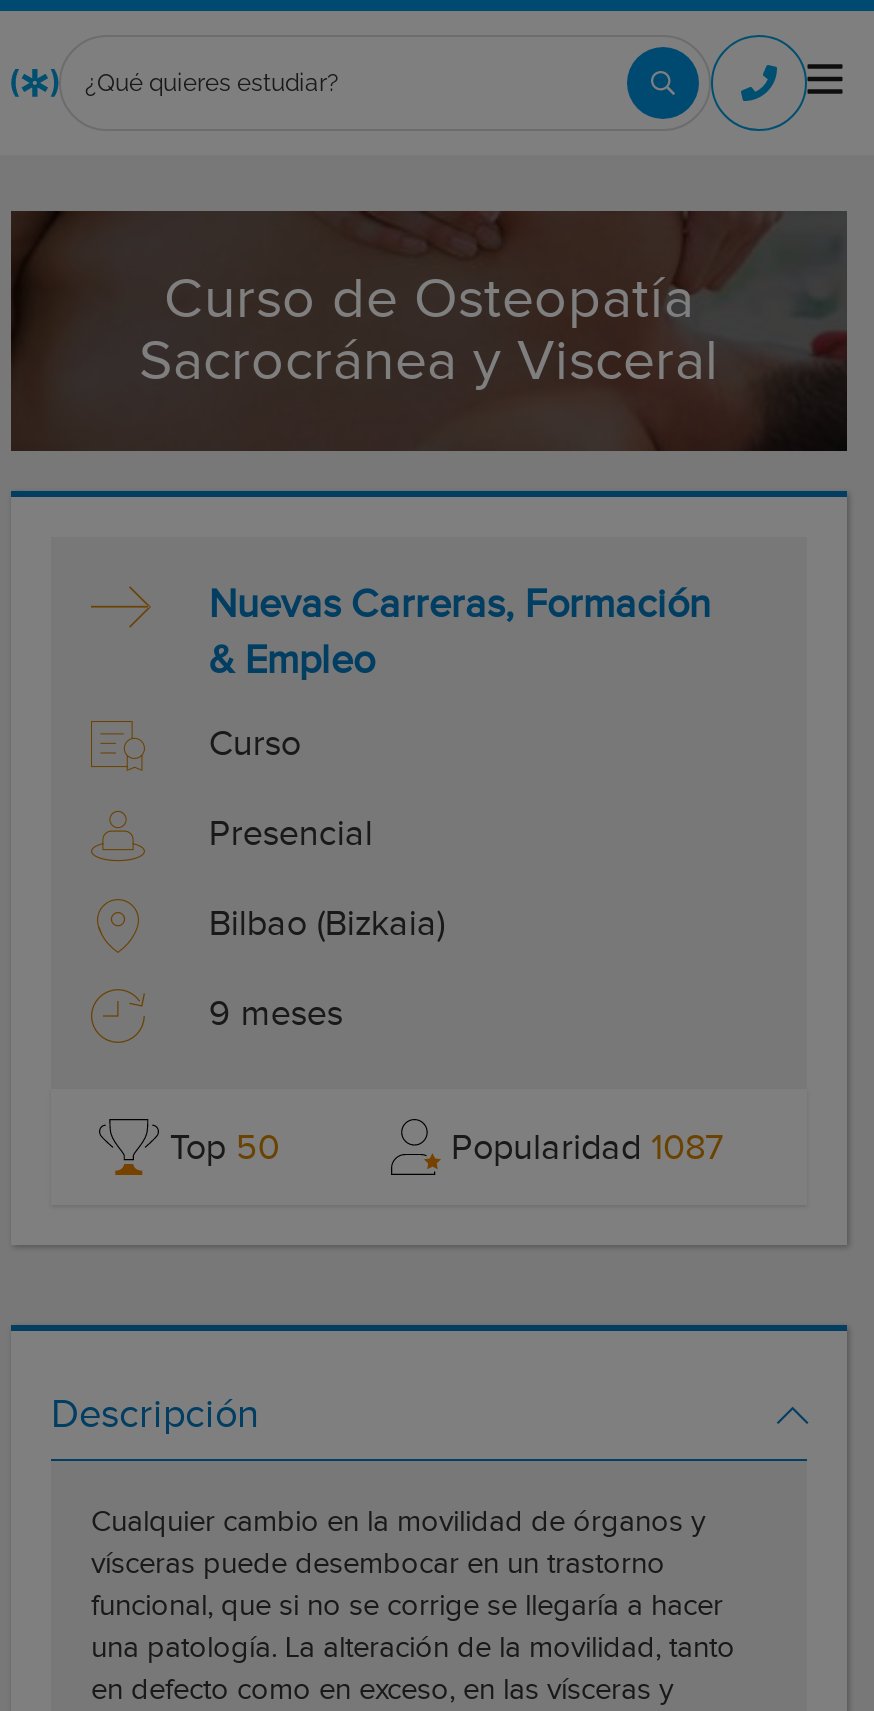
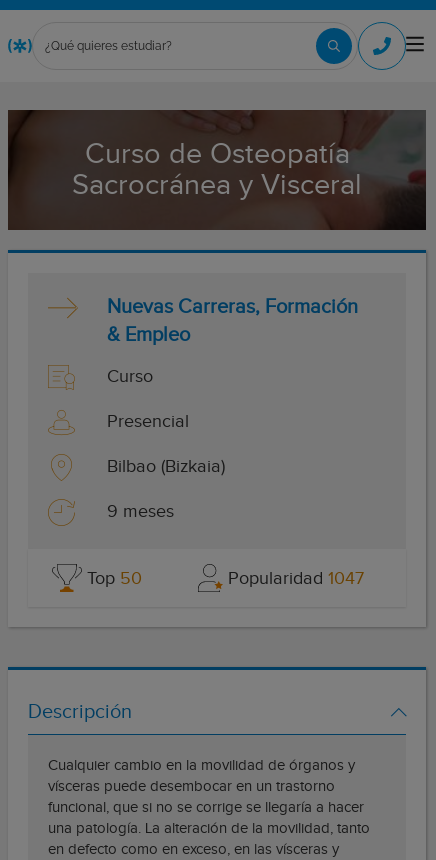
[451,1126,723,1168] Popularidad 1087 -> [228,567,364,588] Popularidad 1047

